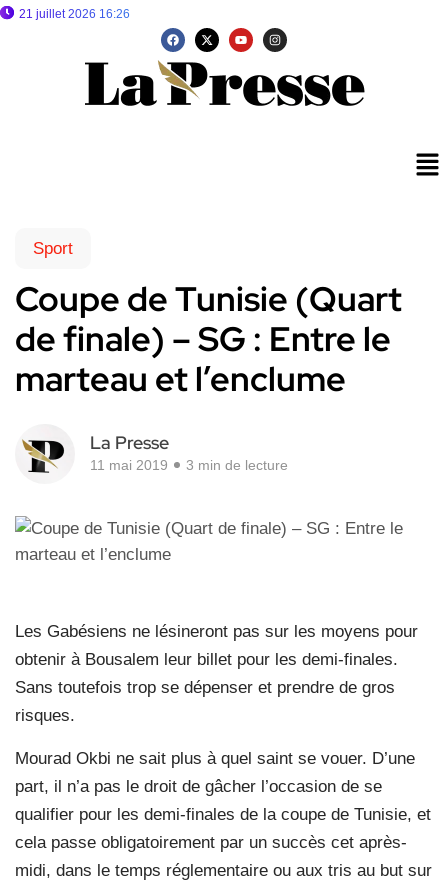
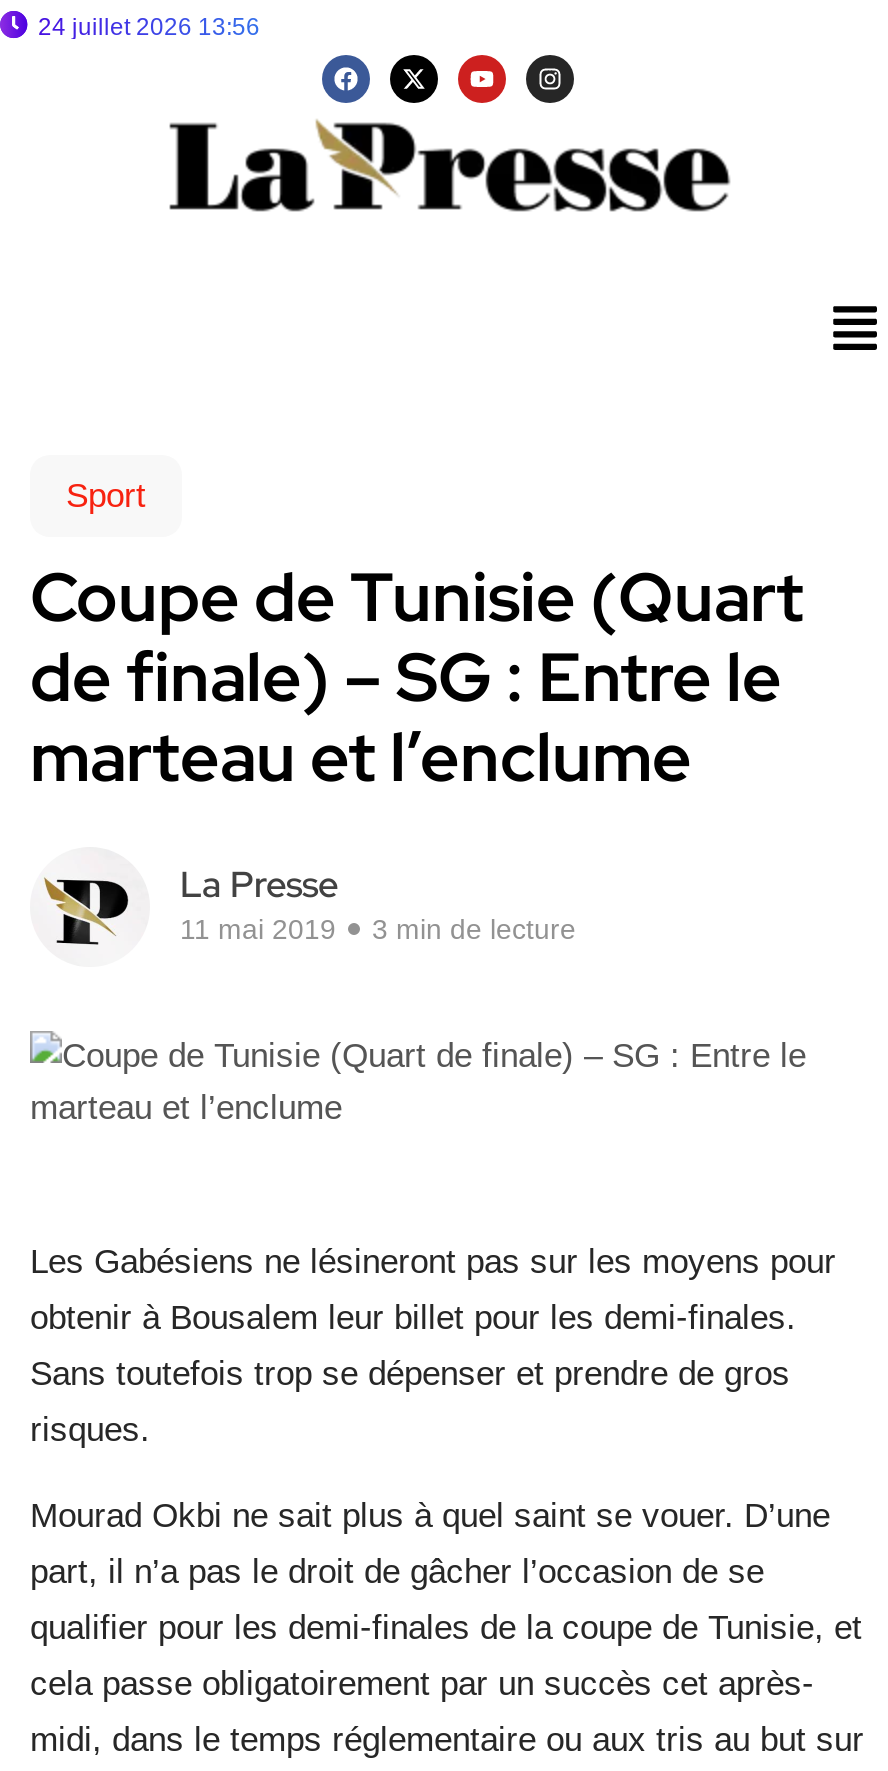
[19,7,130,21] 21 juillet 2026 16:26 -> [38,13,260,41] 24 juillet 2026 13:56

